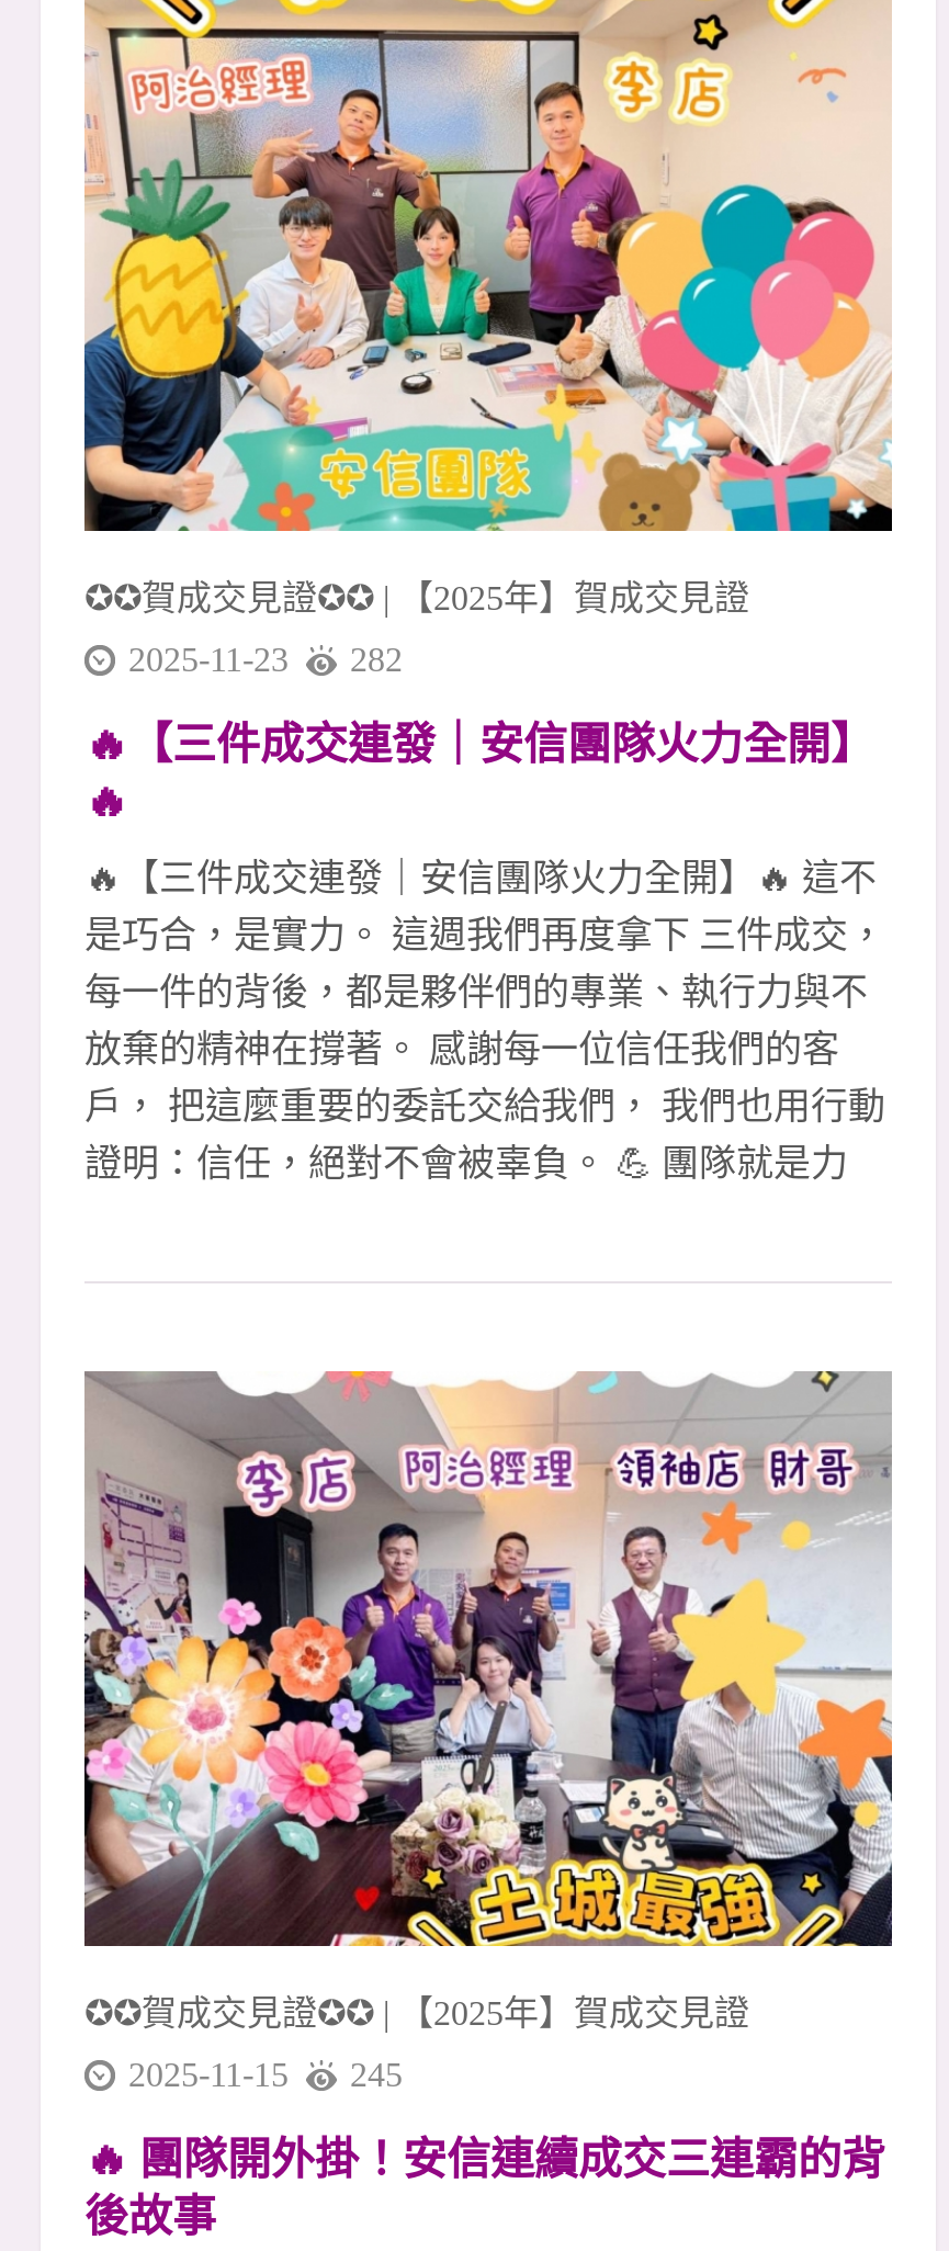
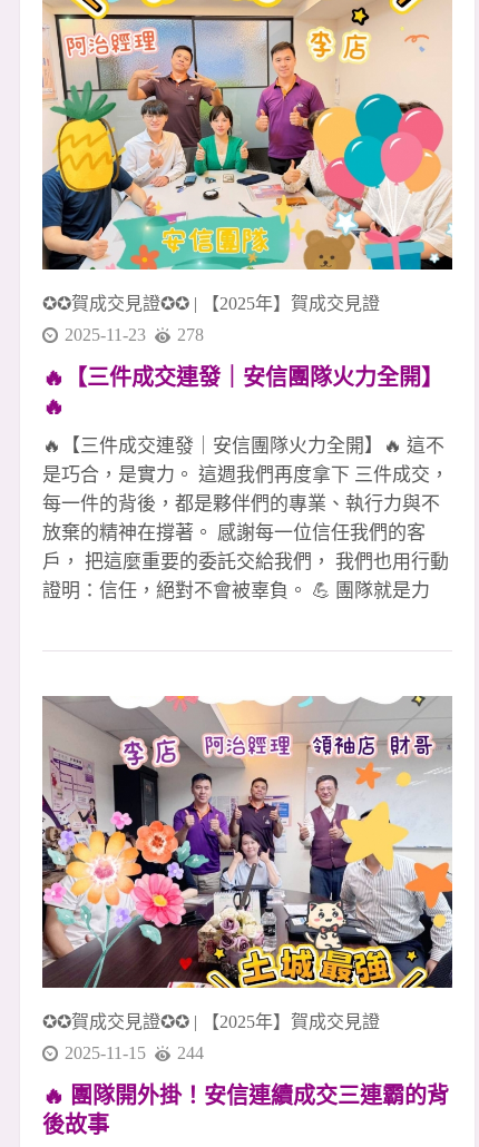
[128,640,403,677] 2025-11-23 282 -> [65,325,204,344] 2025-11-23 278
[128,2057,403,2094] 2025-11-15 245 -> [65,1044,204,1063] 2025-11-15 244

